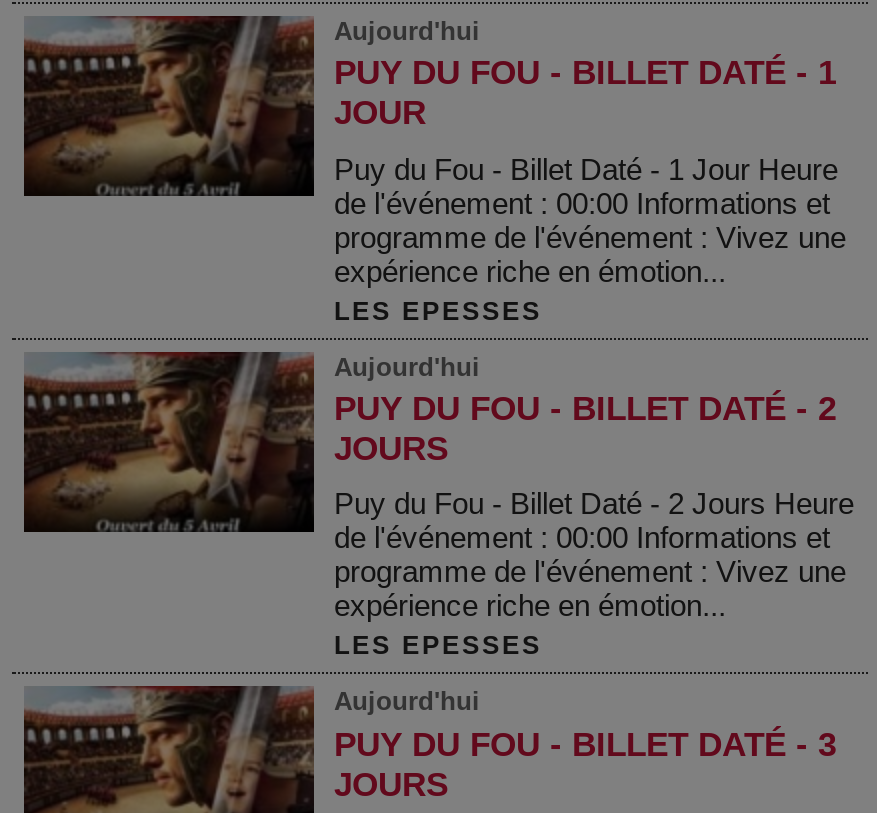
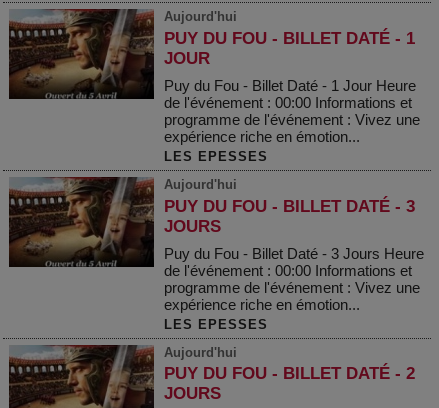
moved [334,390,836,428] -> [164,364,415,383]: PUY DU FOU - BILLET DATÉ - 2
[334,487,854,521] Puy du Fou - Billet Daté - 2 Jours Heure -> [164,245,424,262] Puy du Fou - Billet Daté - 3 Jours Heure
moved [334,726,836,764] -> [164,197,415,216]: PUY DU FOU - BILLET DATÉ - 3

